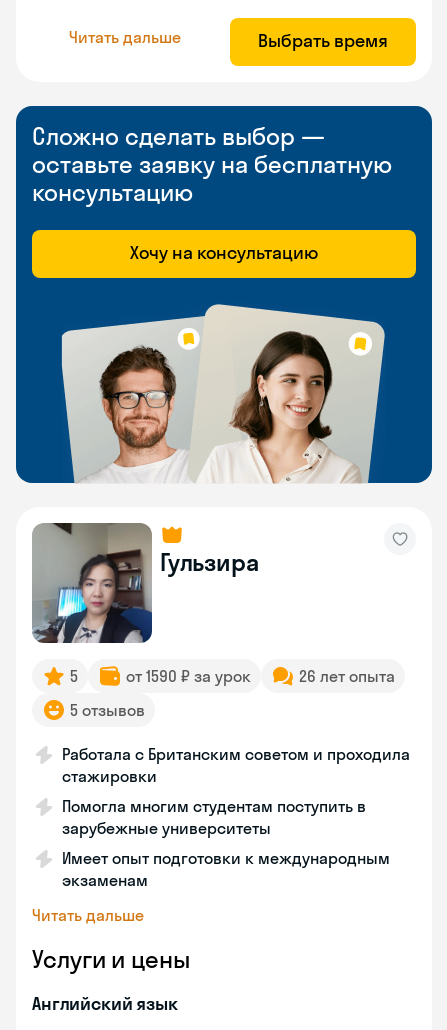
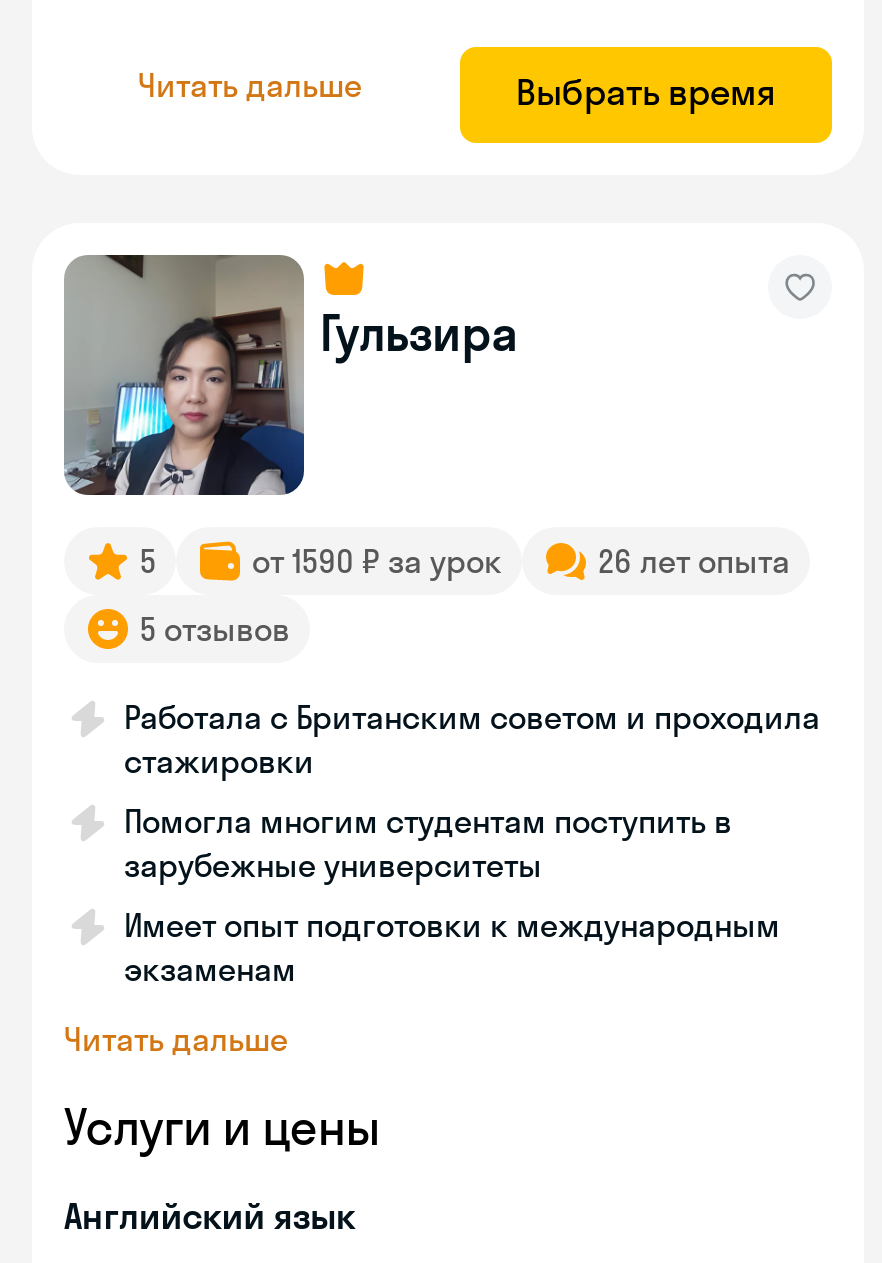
[15,105,433,484] [image] | Сложно сделать выбор — | оставьте заявку на бесплатную | консультацию | Хочу на консультацию -> none

